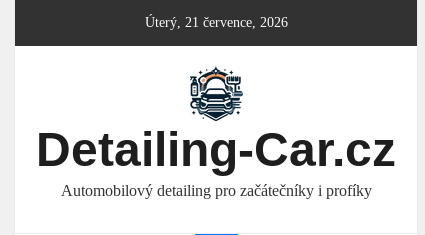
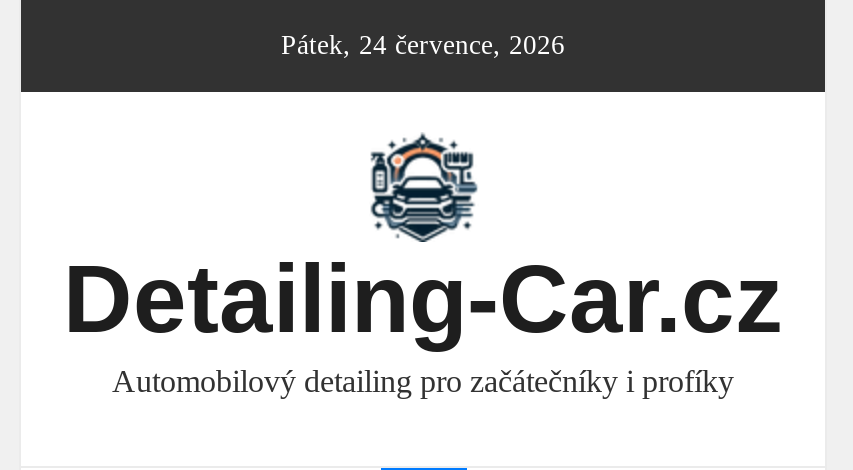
[144,15,287,30] Úterý, 21 července, 2026 -> [281,30,565,60] Pátek, 24 července, 2026

